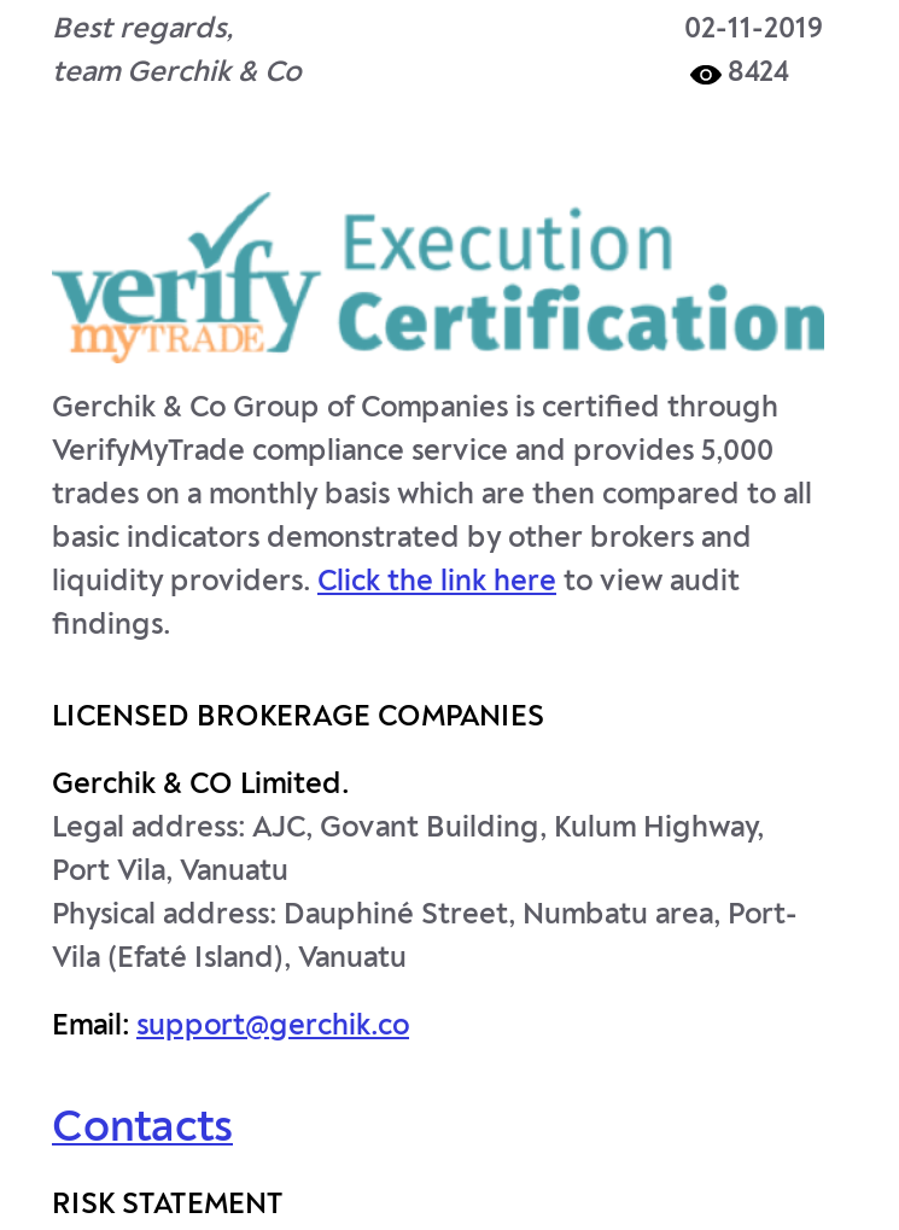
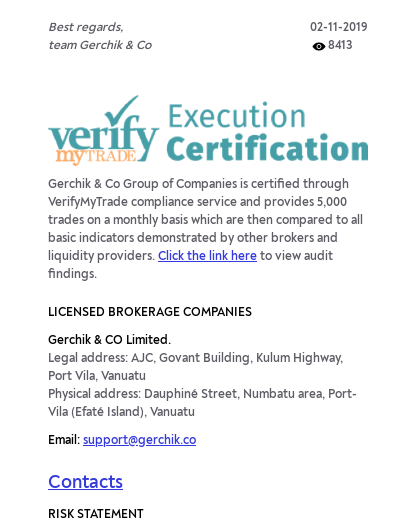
[728,59,788,88] 8424 -> [328,40,352,52] 8413

